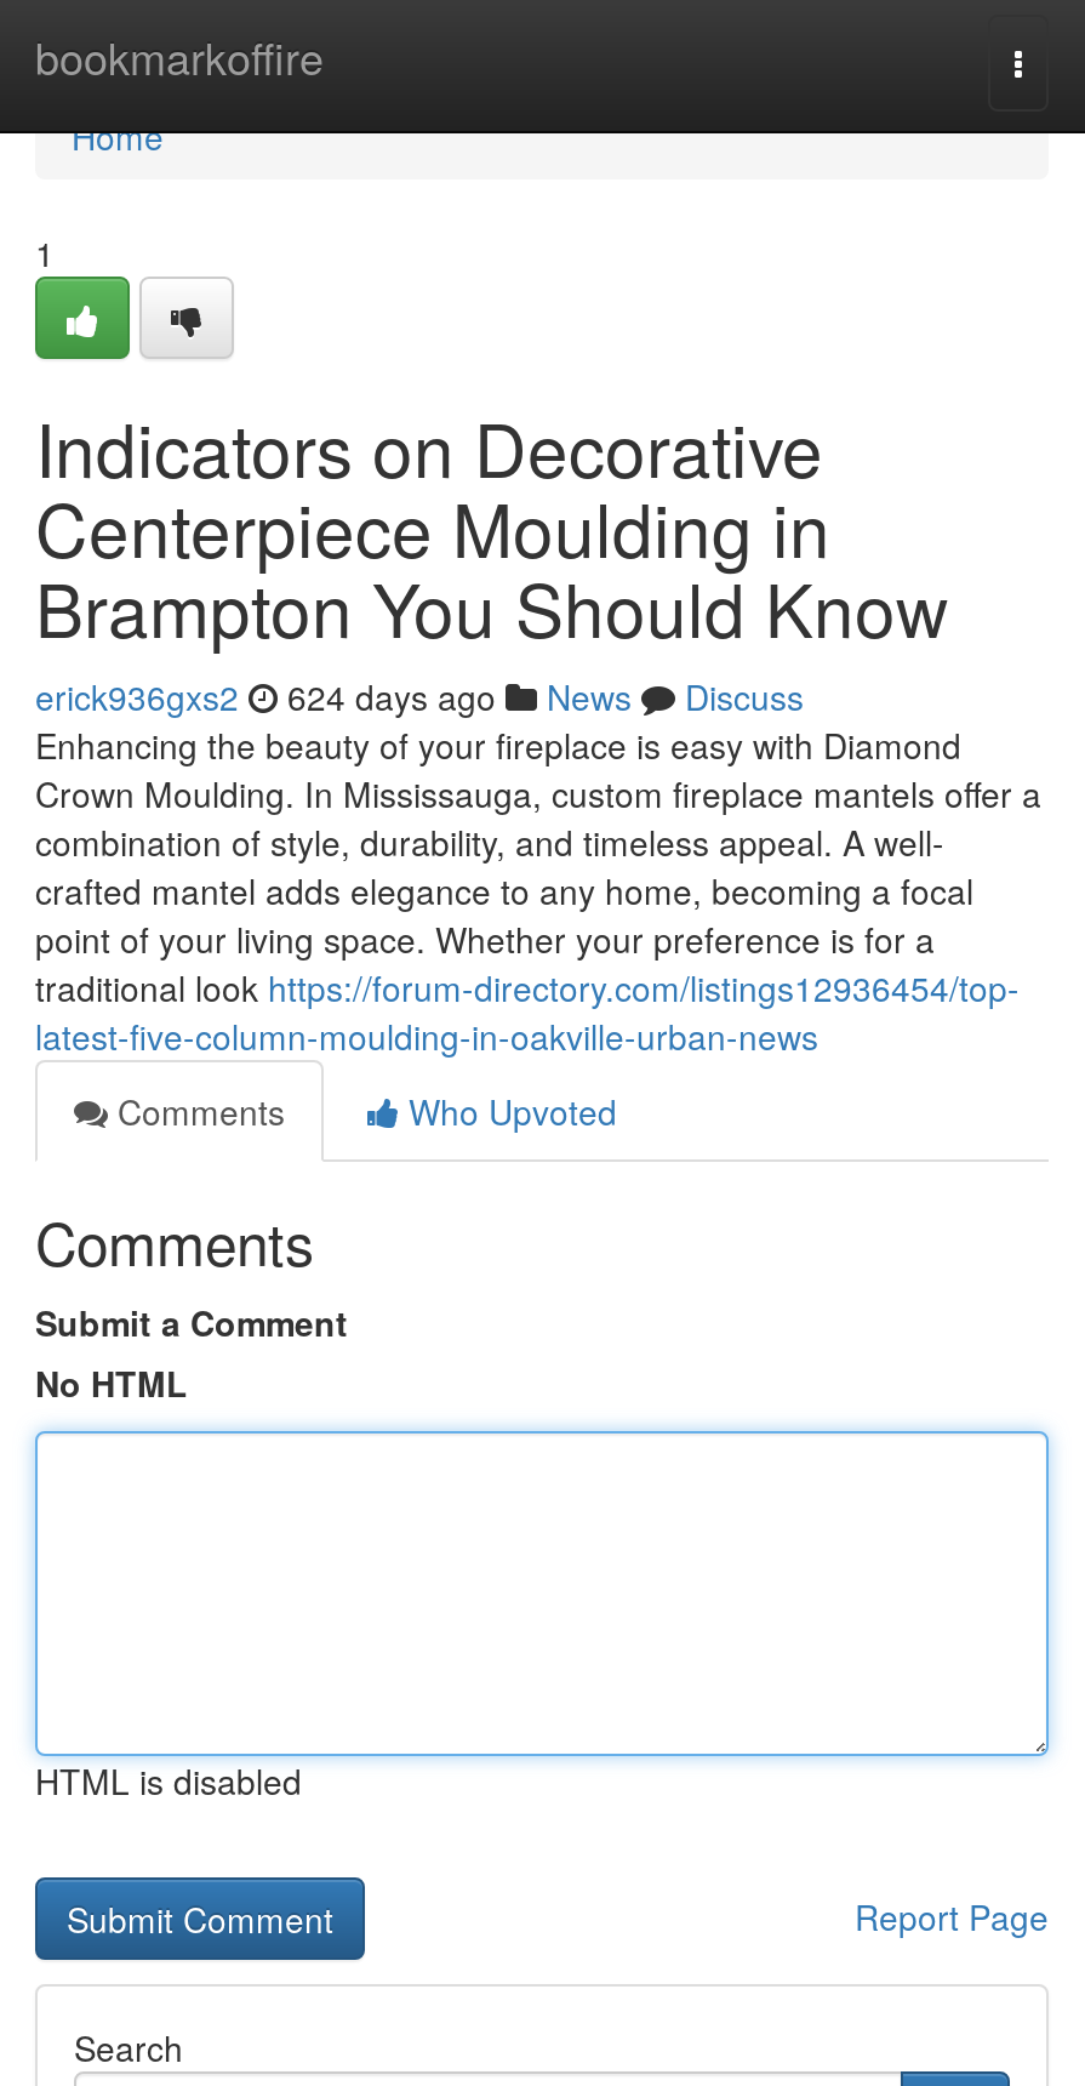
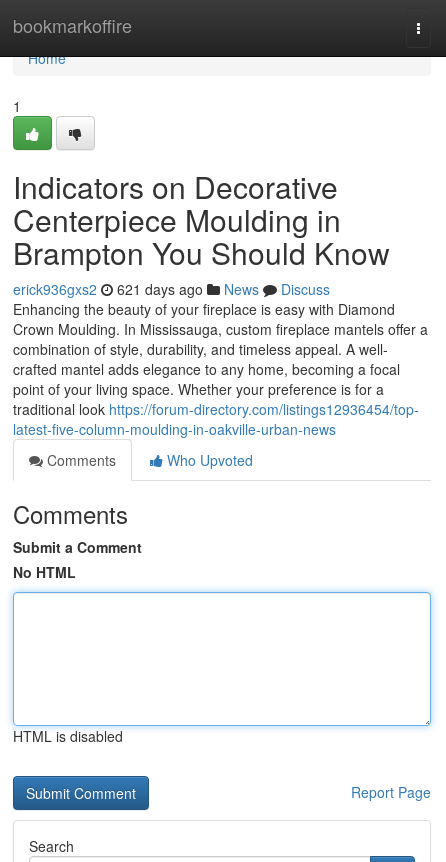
[35,672,804,720] erick936gxs2 624 days ago News Discuss -> [13,279,330,299] erick936gxs2 621 days ago News Discuss

